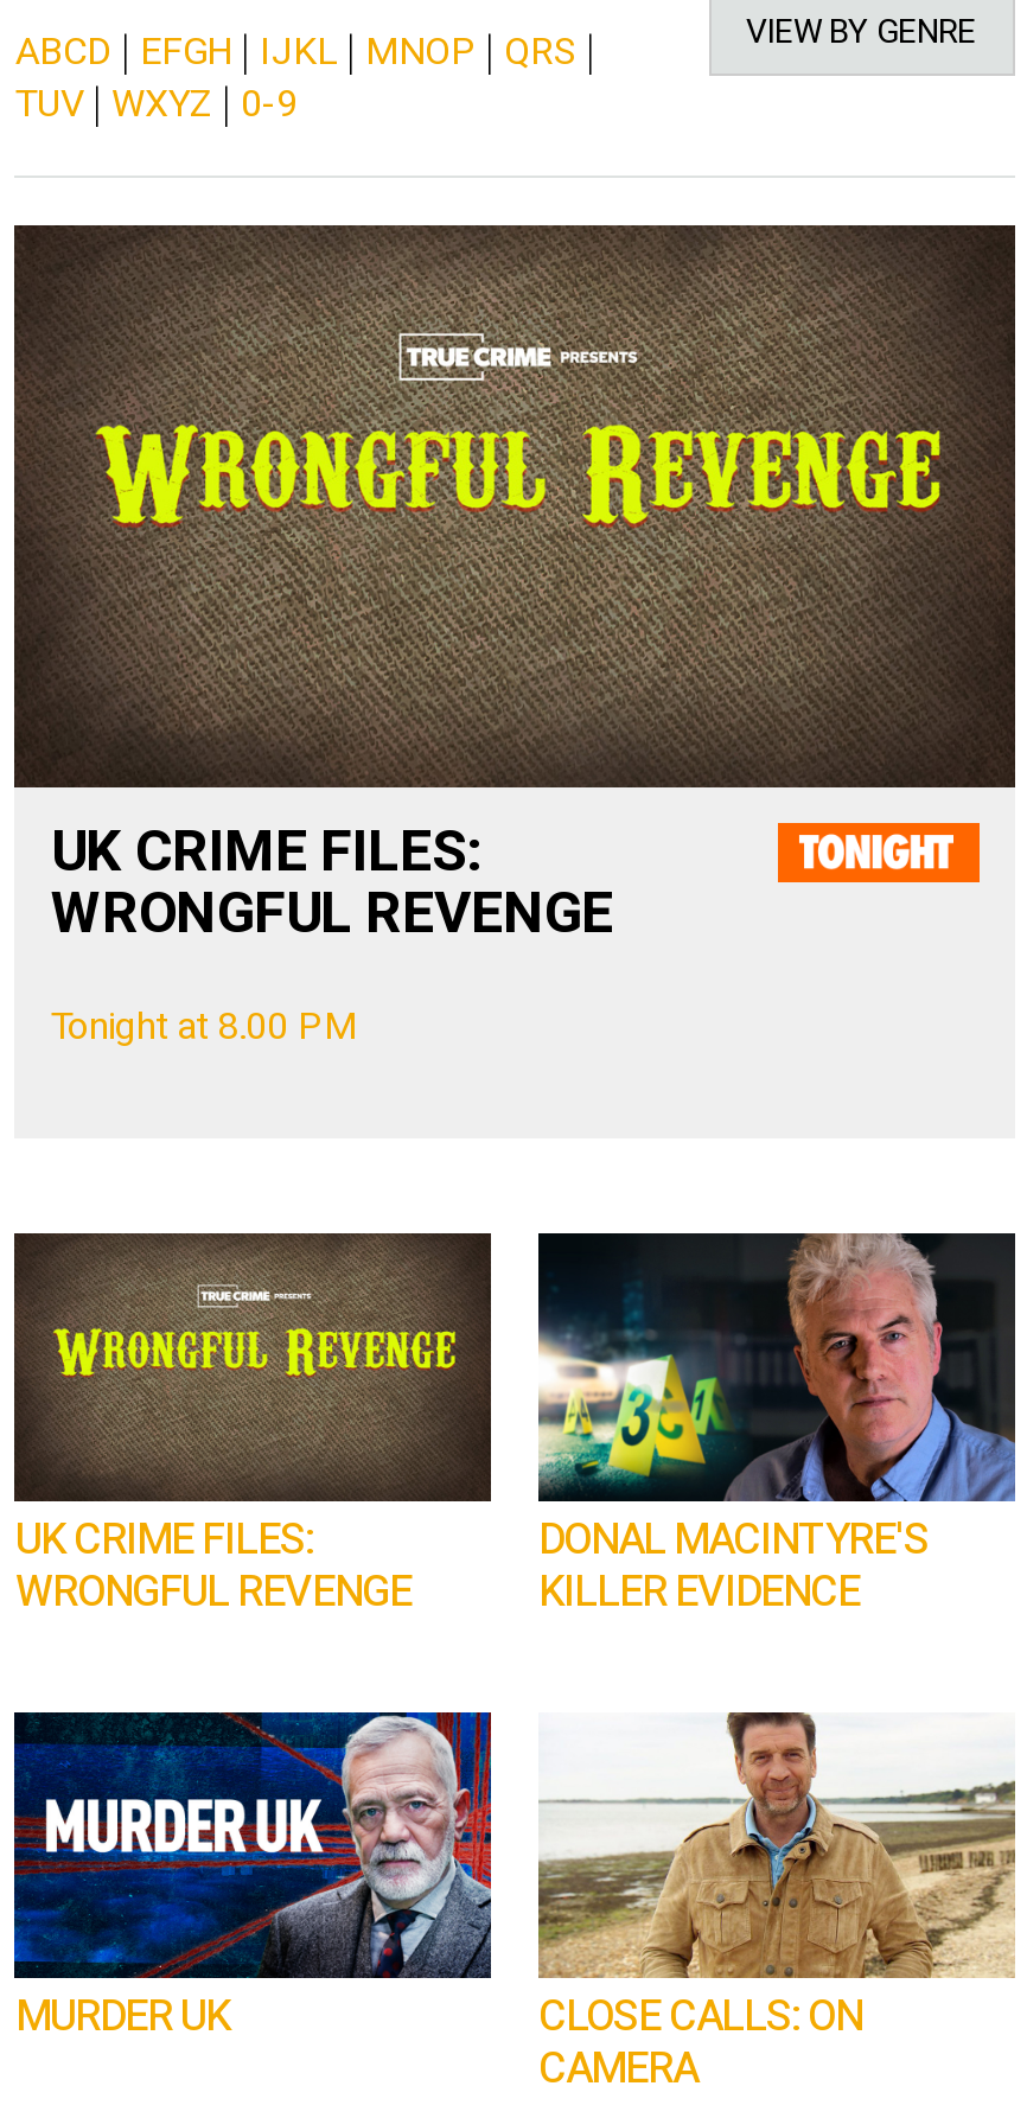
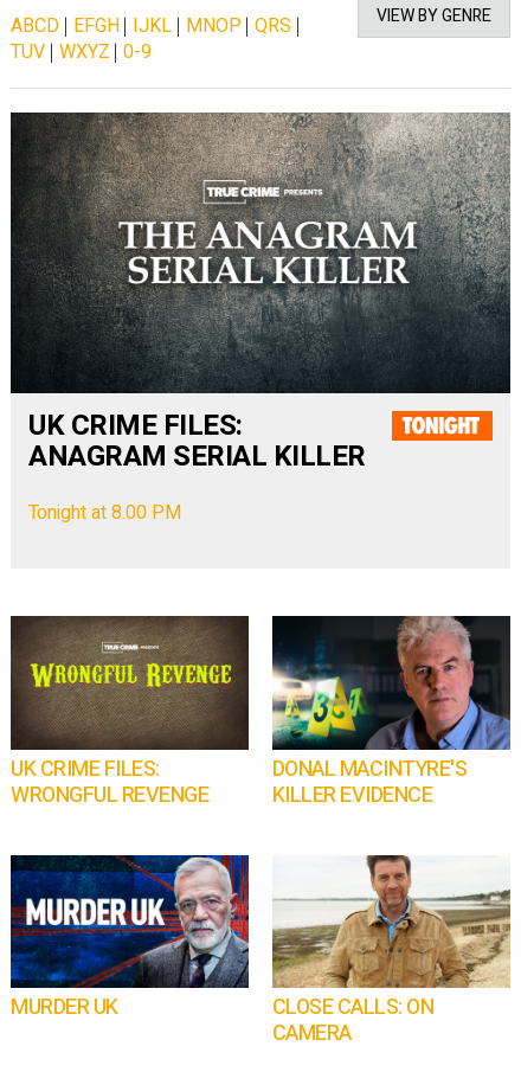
[14,225,1015,956] [image] | WRONGFUL REVENGE -> [11,113,510,477] [image] | ANAGRAM SERIAL KILLER

